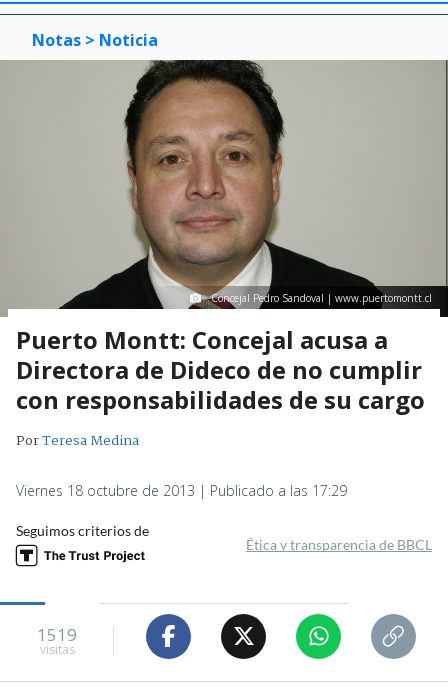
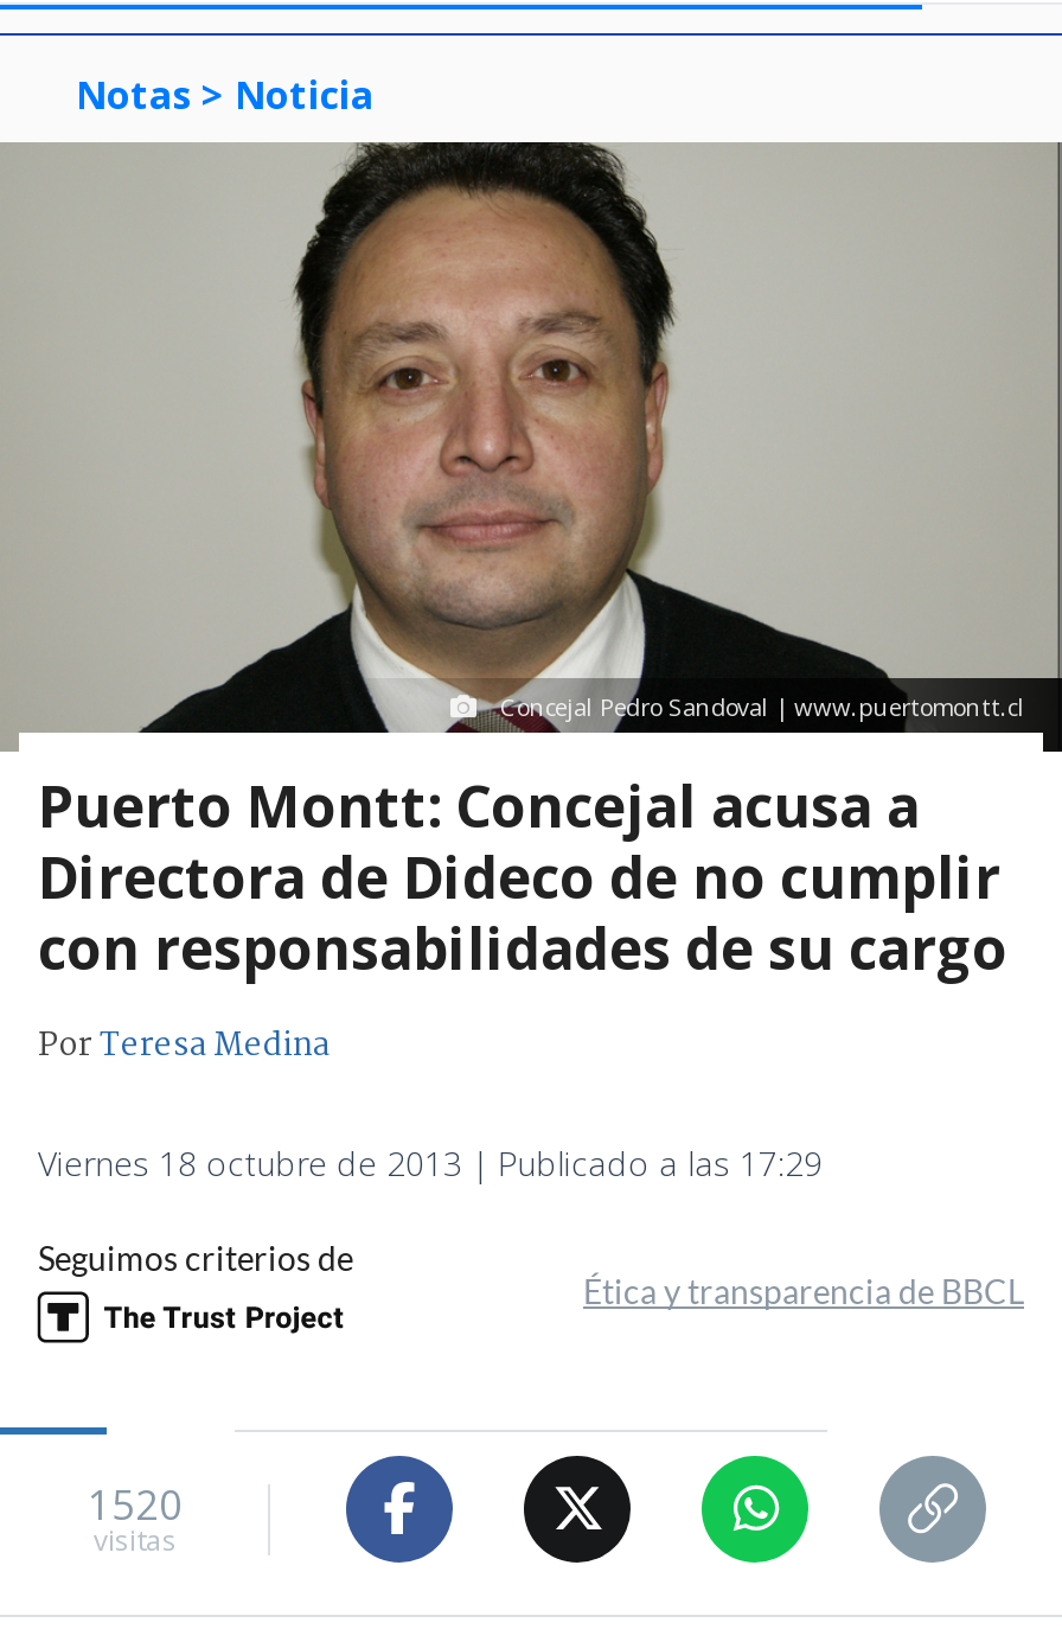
[37,623,77,646] 1519 -> [88,1478,183,1532] 1520

